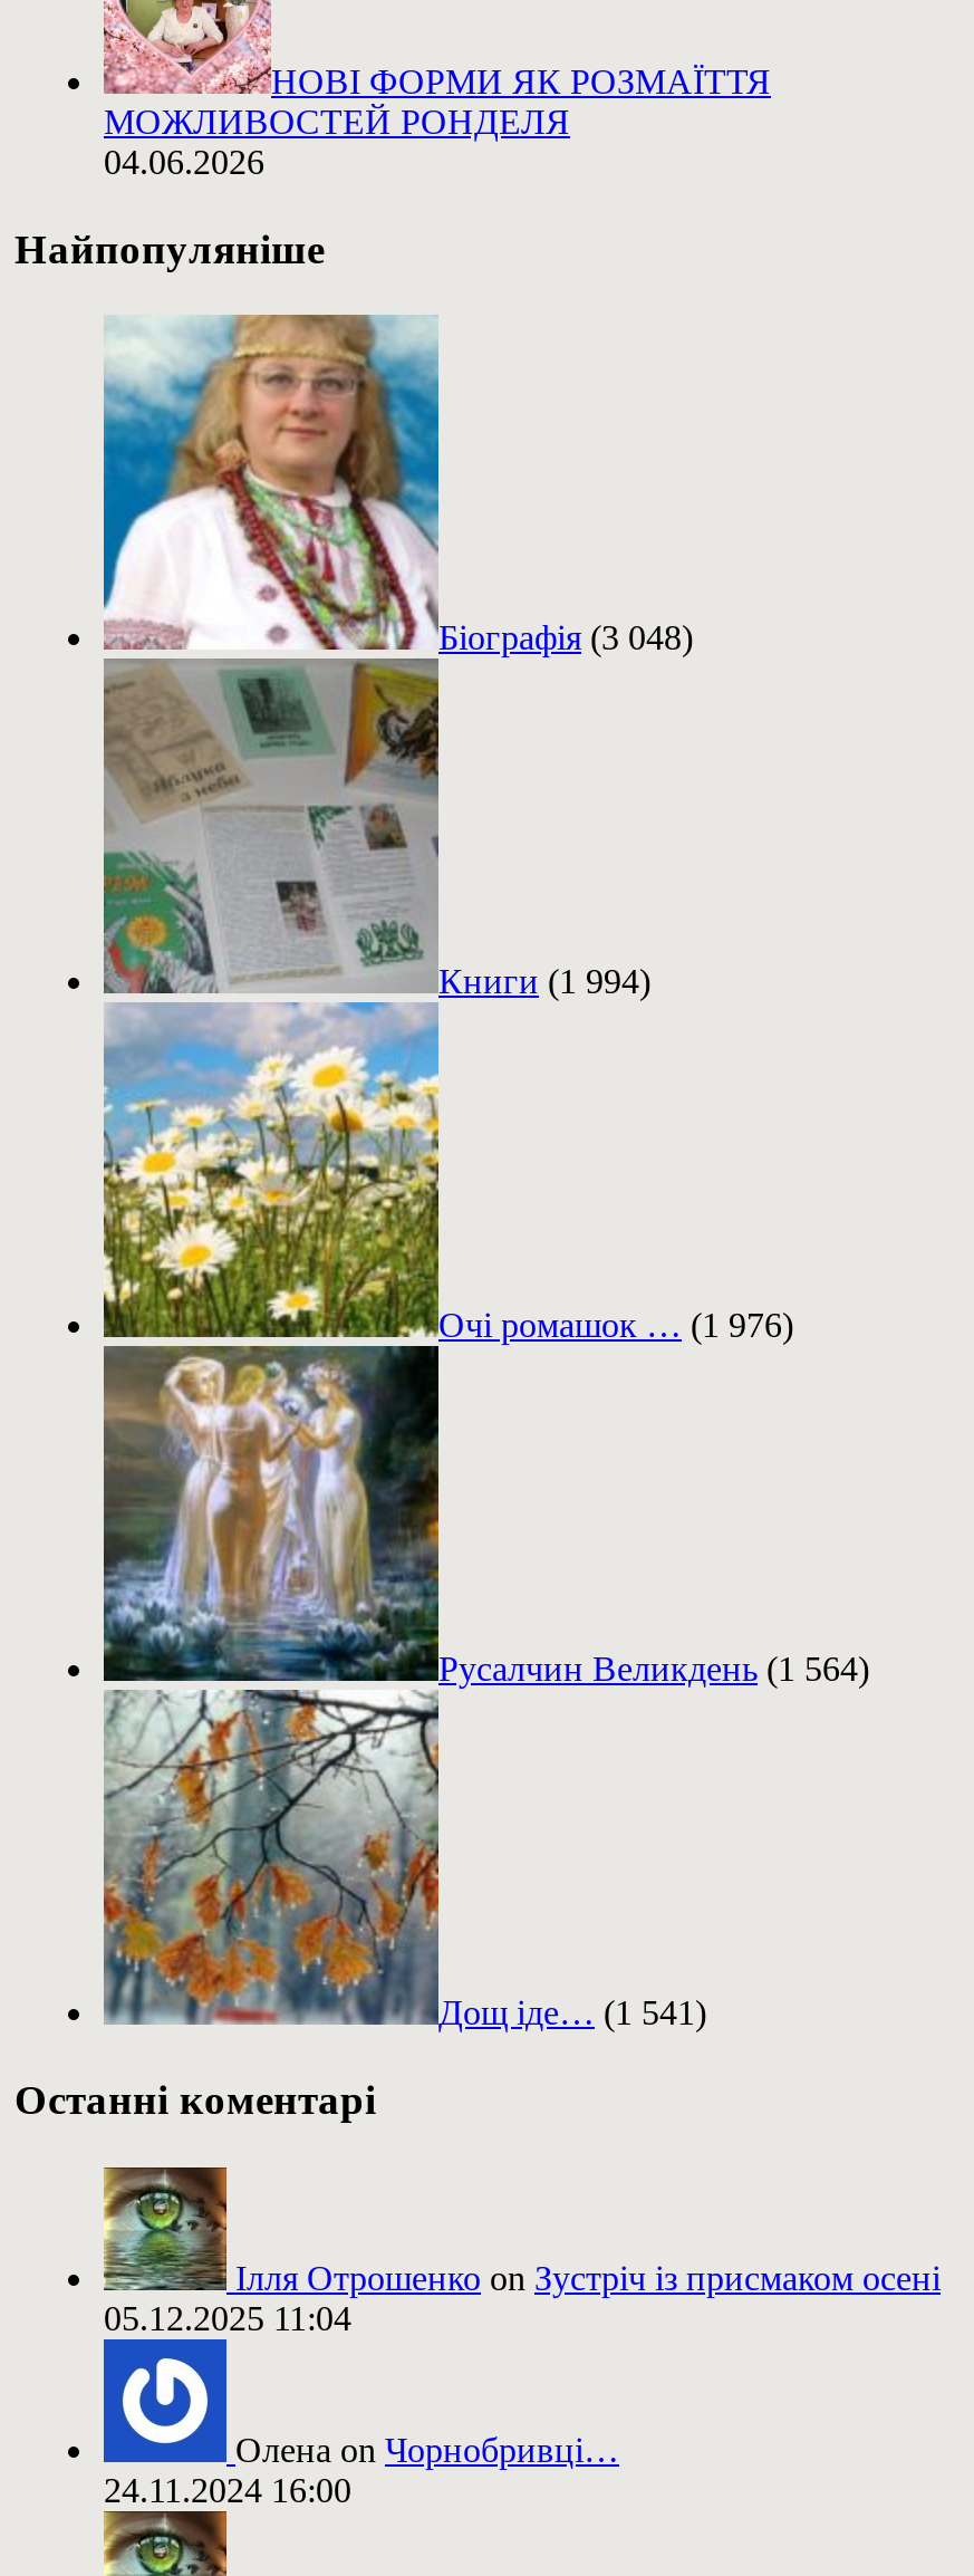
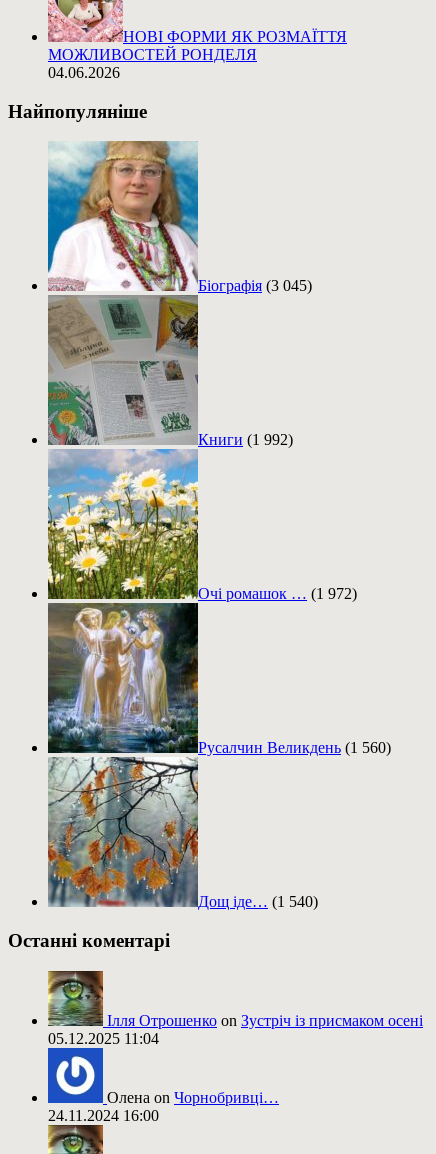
[438,619,693,657] Біографія (3 048) -> [198,277,312,294] Біографія (3 045)
[438,963,650,1001] Книги (1 994) -> [198,431,293,448] Книги (1 992)
[438,1307,793,1344] Очі ромашок … (1 976) -> [198,585,357,602] Очі ромашок … (1 972)
[438,1650,869,1688] Русалчин Великдень (1 564) -> [198,739,391,756] Русалчин Великдень (1 560)
[438,1994,706,2032] Дощ іде… (1 541) -> [198,893,318,910] Дощ іде… (1 540)

